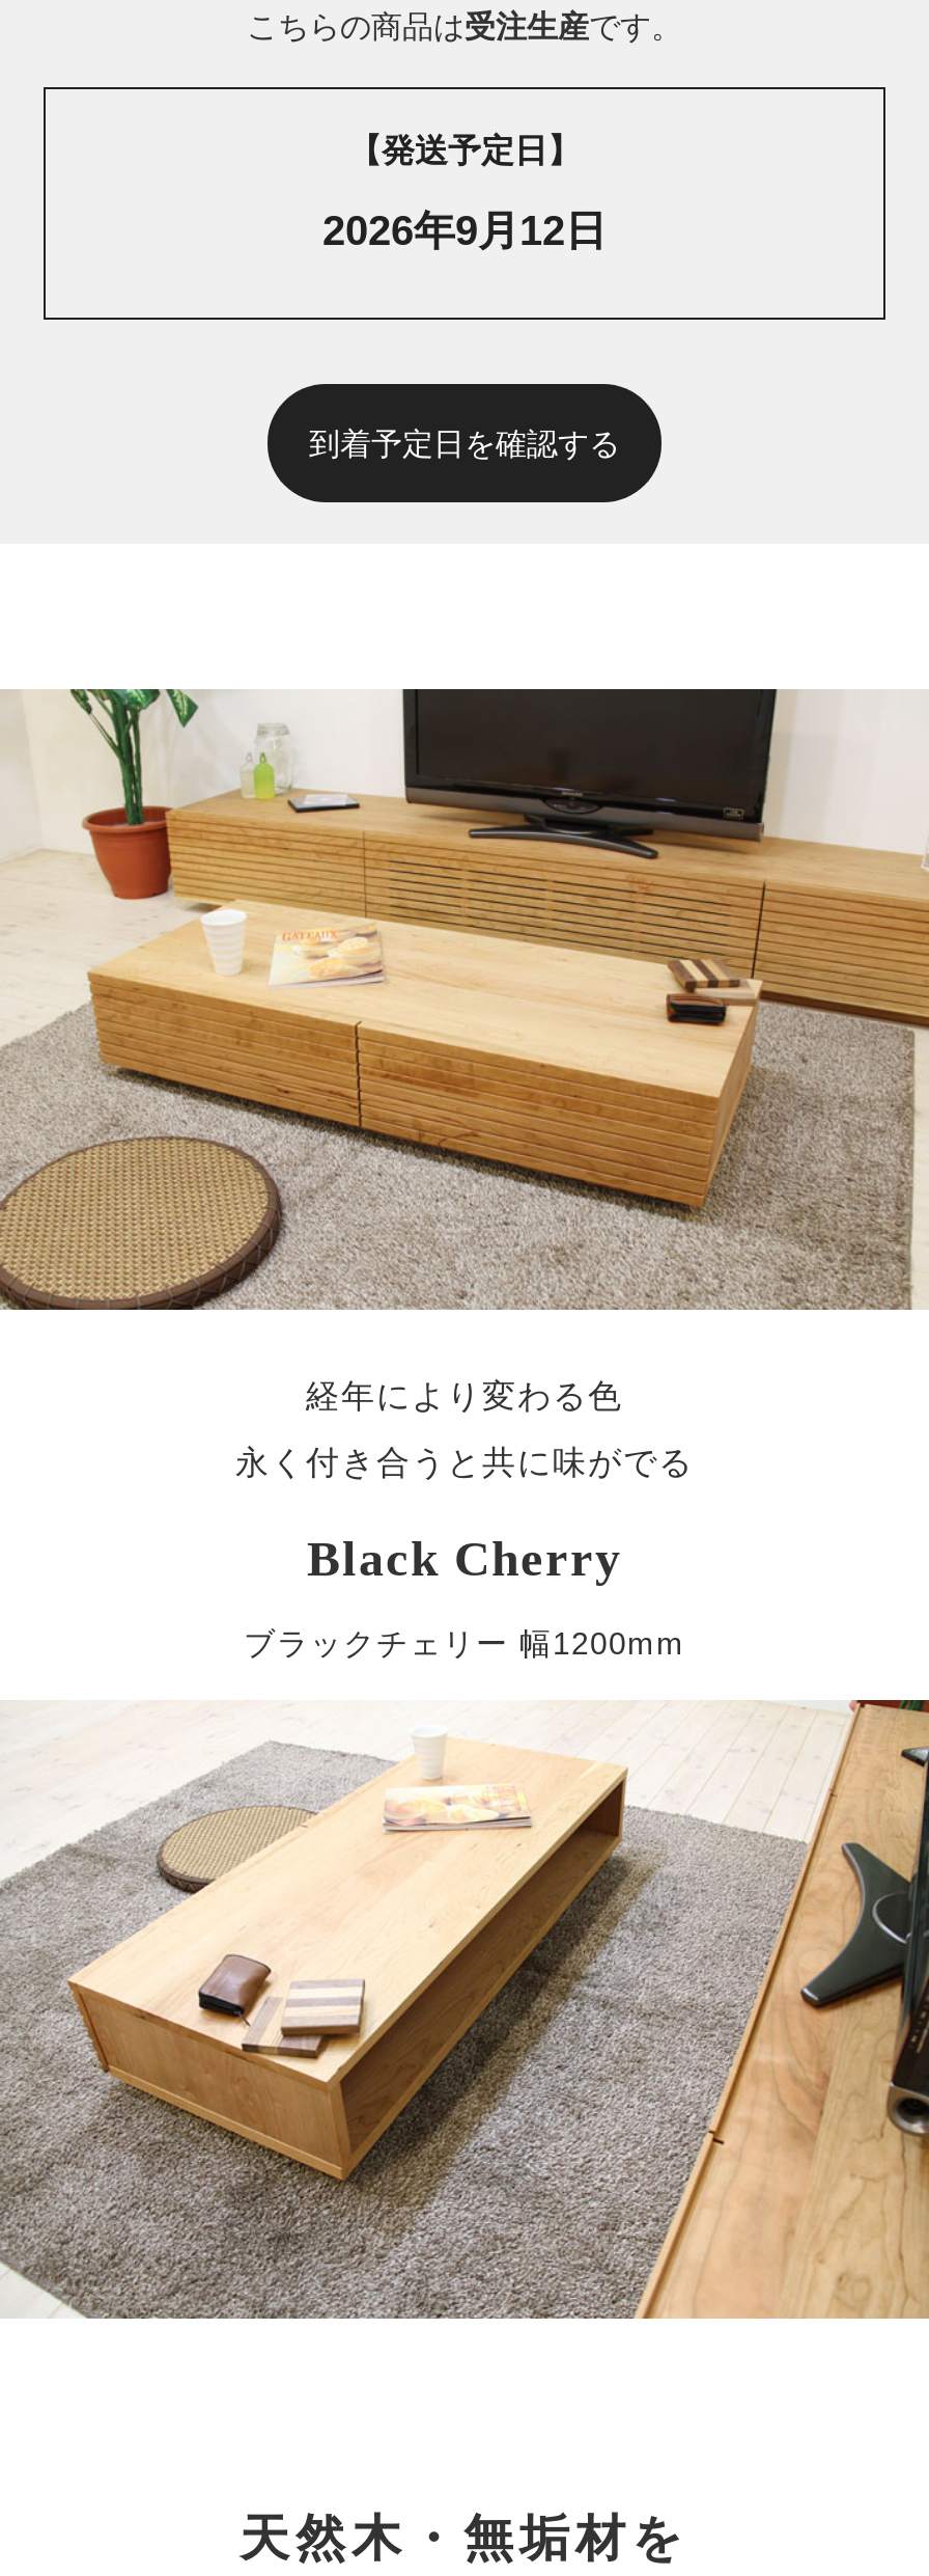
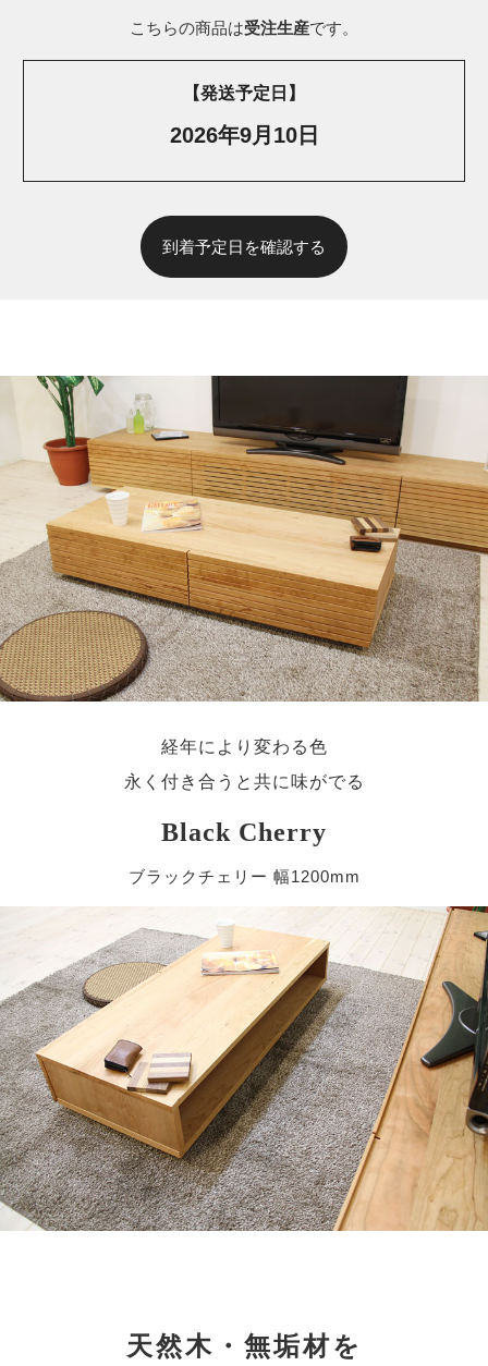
[322,208,607,254] 2026年9月12日 -> [169,123,319,147] 2026年9月10日

